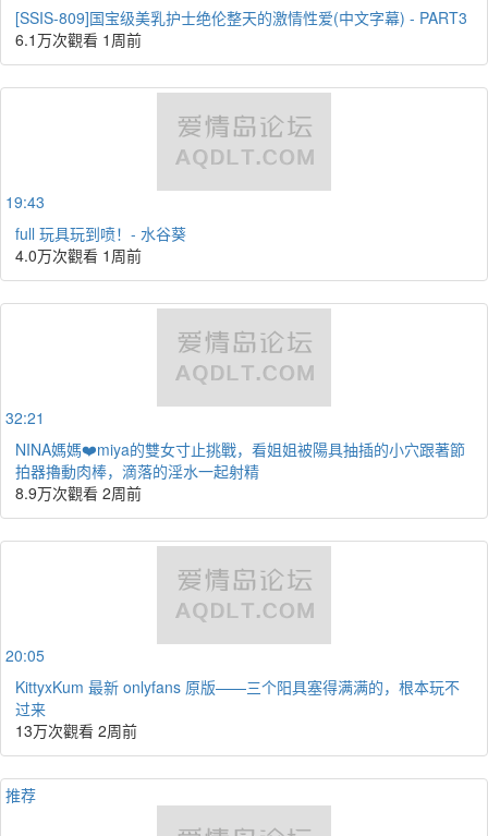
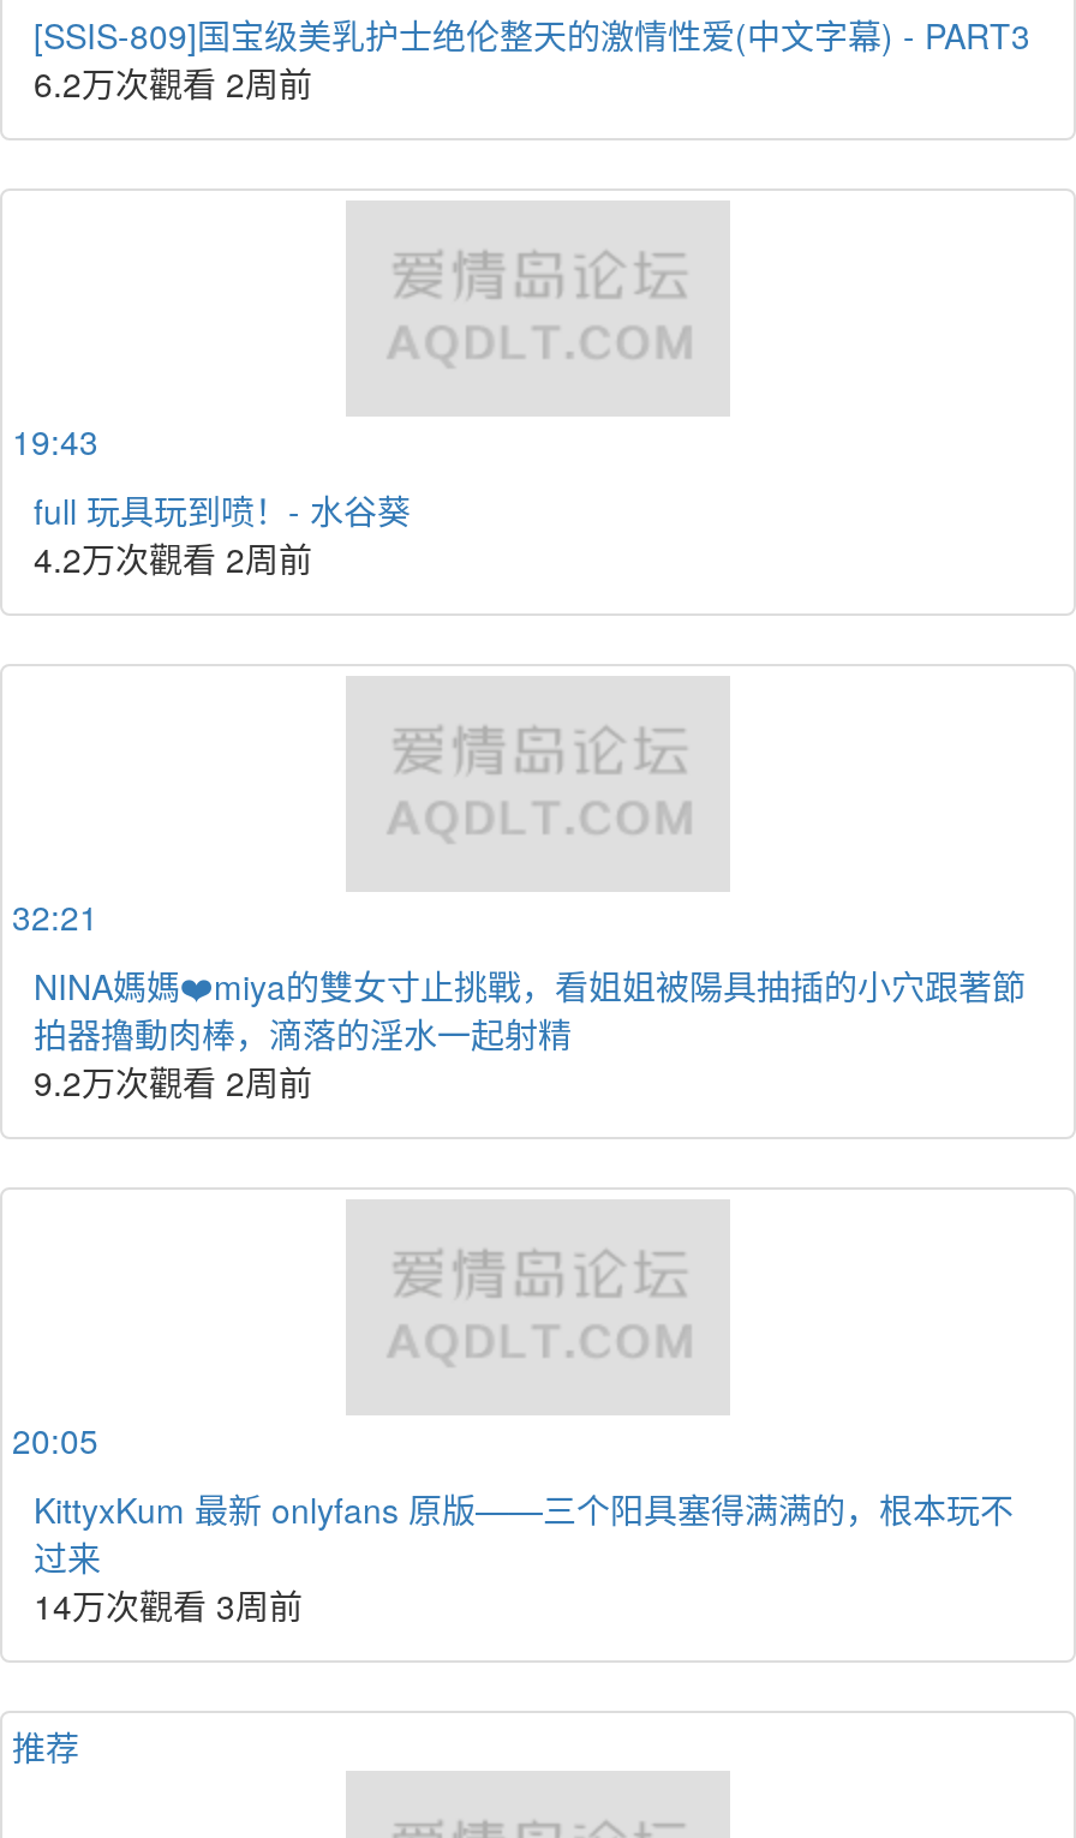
[15,28,142,50] 6.1万次觀看 1周前 -> [34,59,312,107] 6.2万次觀看 2周前
[15,244,142,266] 4.0万次觀看 1周前 -> [34,534,312,582] 4.2万次觀看 2周前
[15,482,142,504] 8.9万次觀看 2周前 -> [34,1058,312,1106] 9.2万次觀看 2周前
[15,719,137,741] 13万次觀看 2周前 -> [34,1581,303,1629] 14万次觀看 3周前

